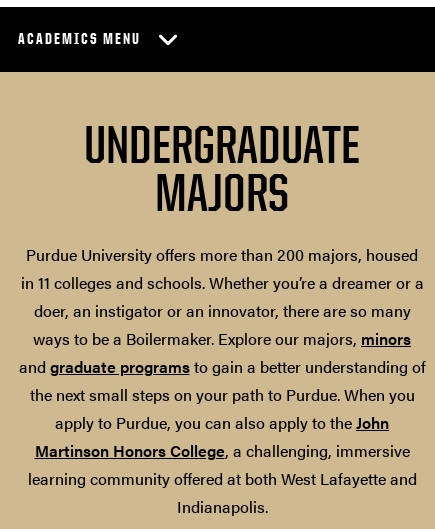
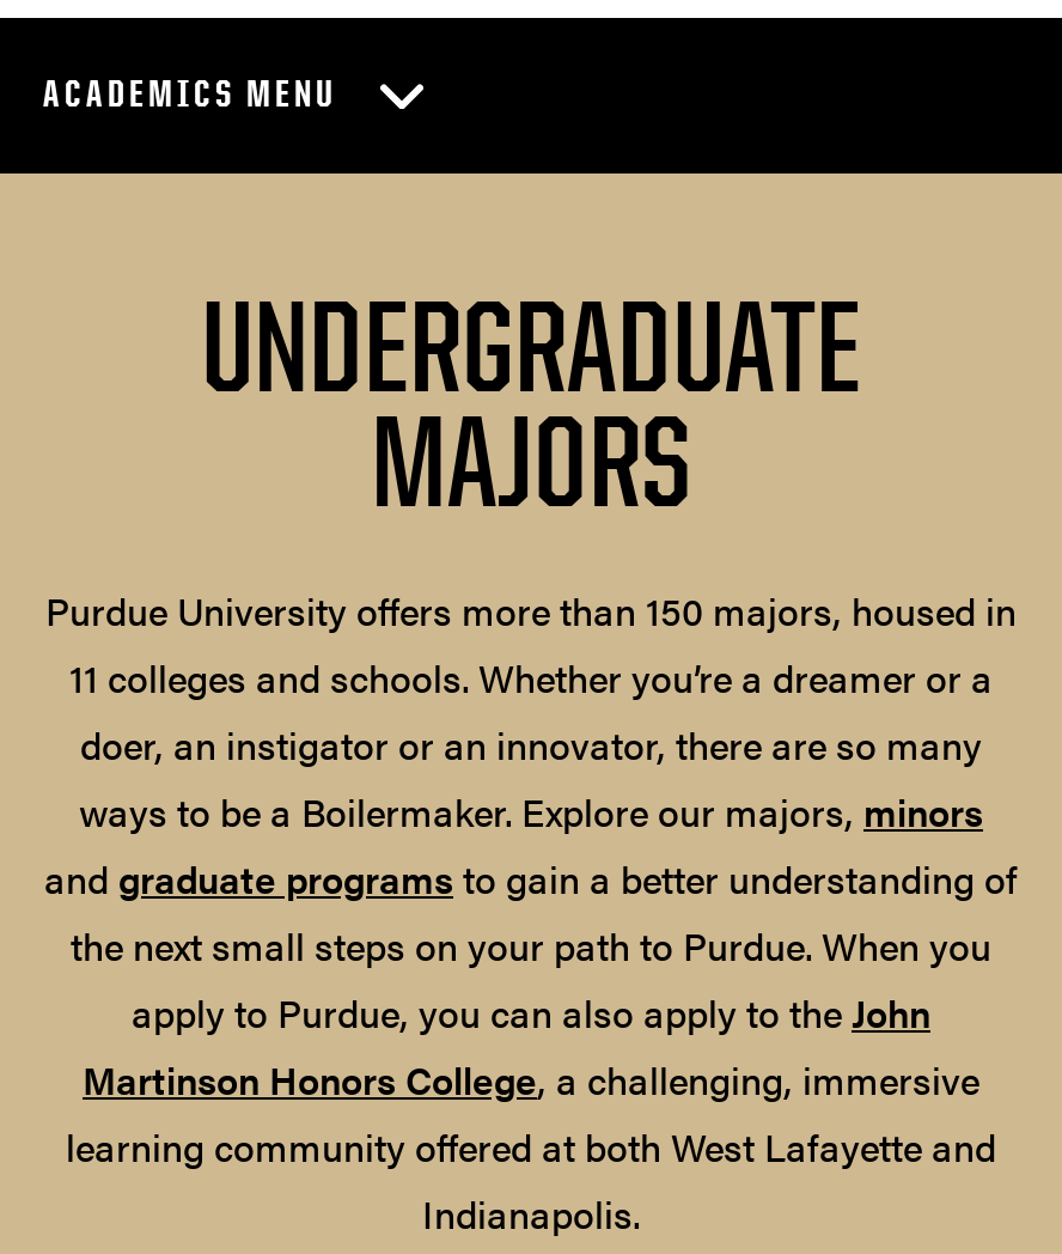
[20,243,423,294] Purdue University offers more than 200 majors, housed | in 11 colleges and schools. Whether you’re a dreamer or a -> [45,583,1017,705] Purdue University offers more than 150 majors, housed in | 11 colleges and schools. Whether you’re a dreamer or a

